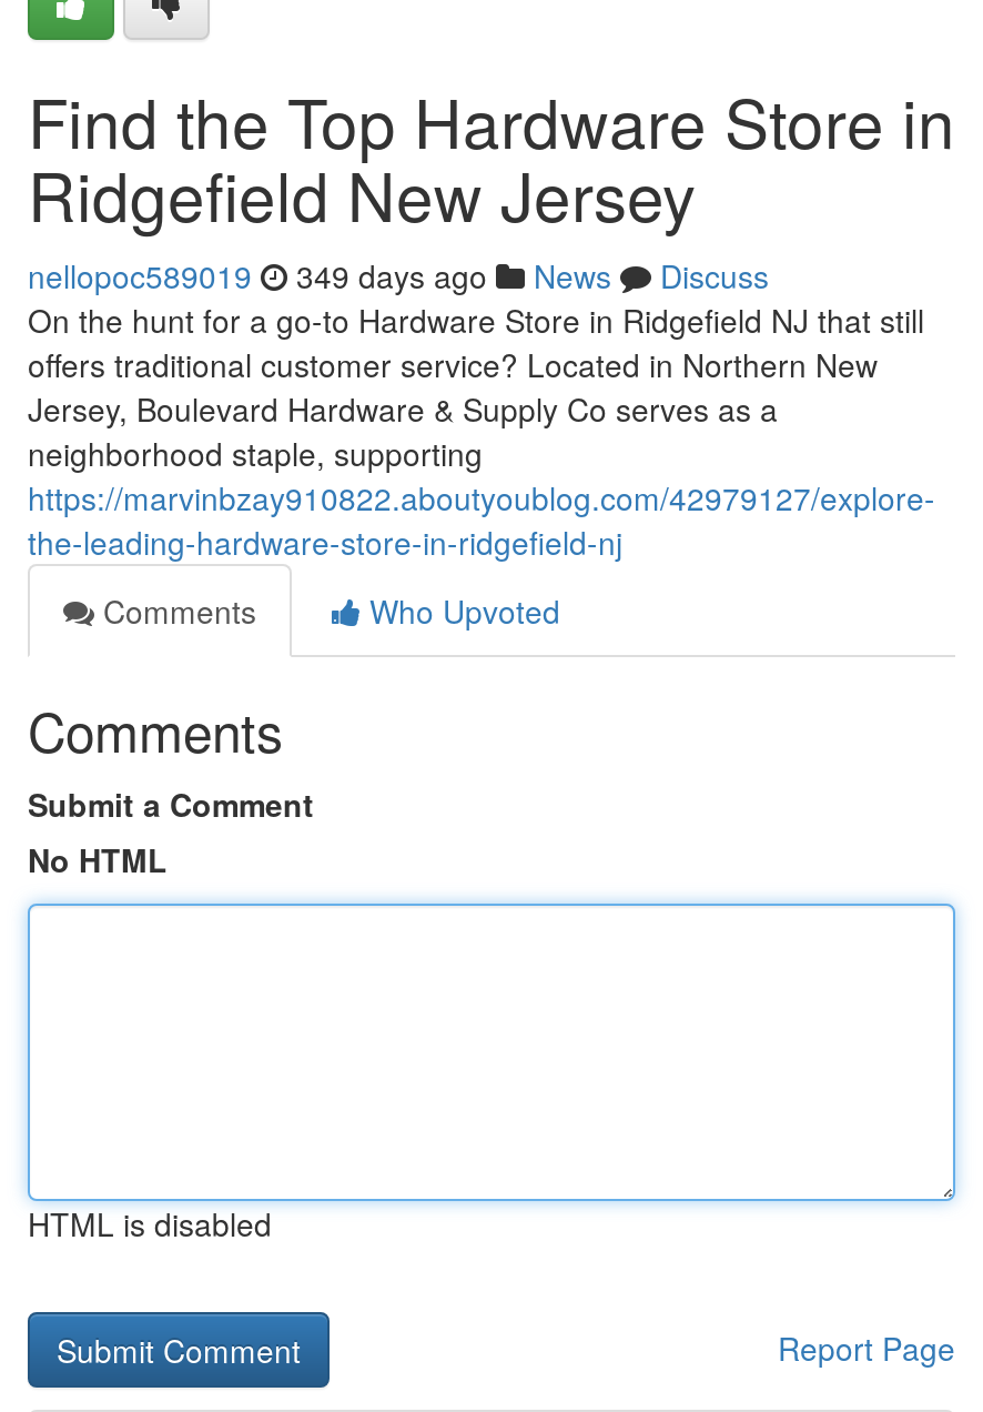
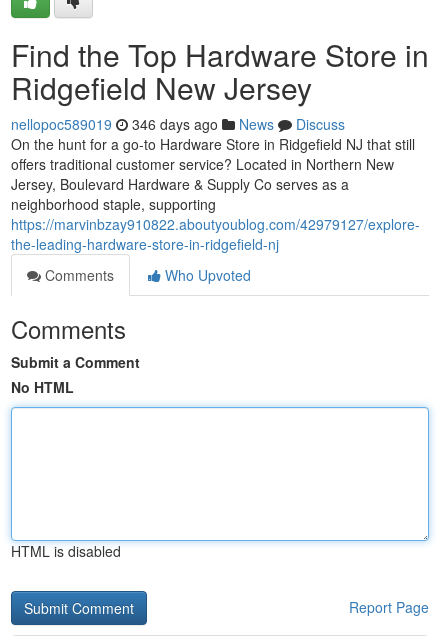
[28,253,769,297] nellopoc589019 349 days ago News Discuss -> [11,114,345,134] nellopoc589019 346 days ago News Discuss

